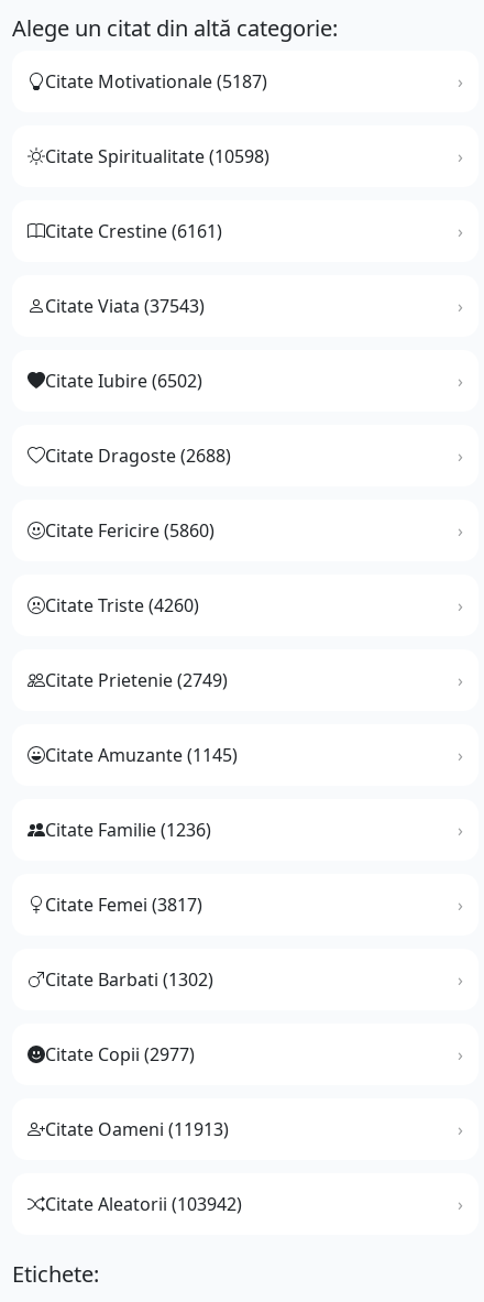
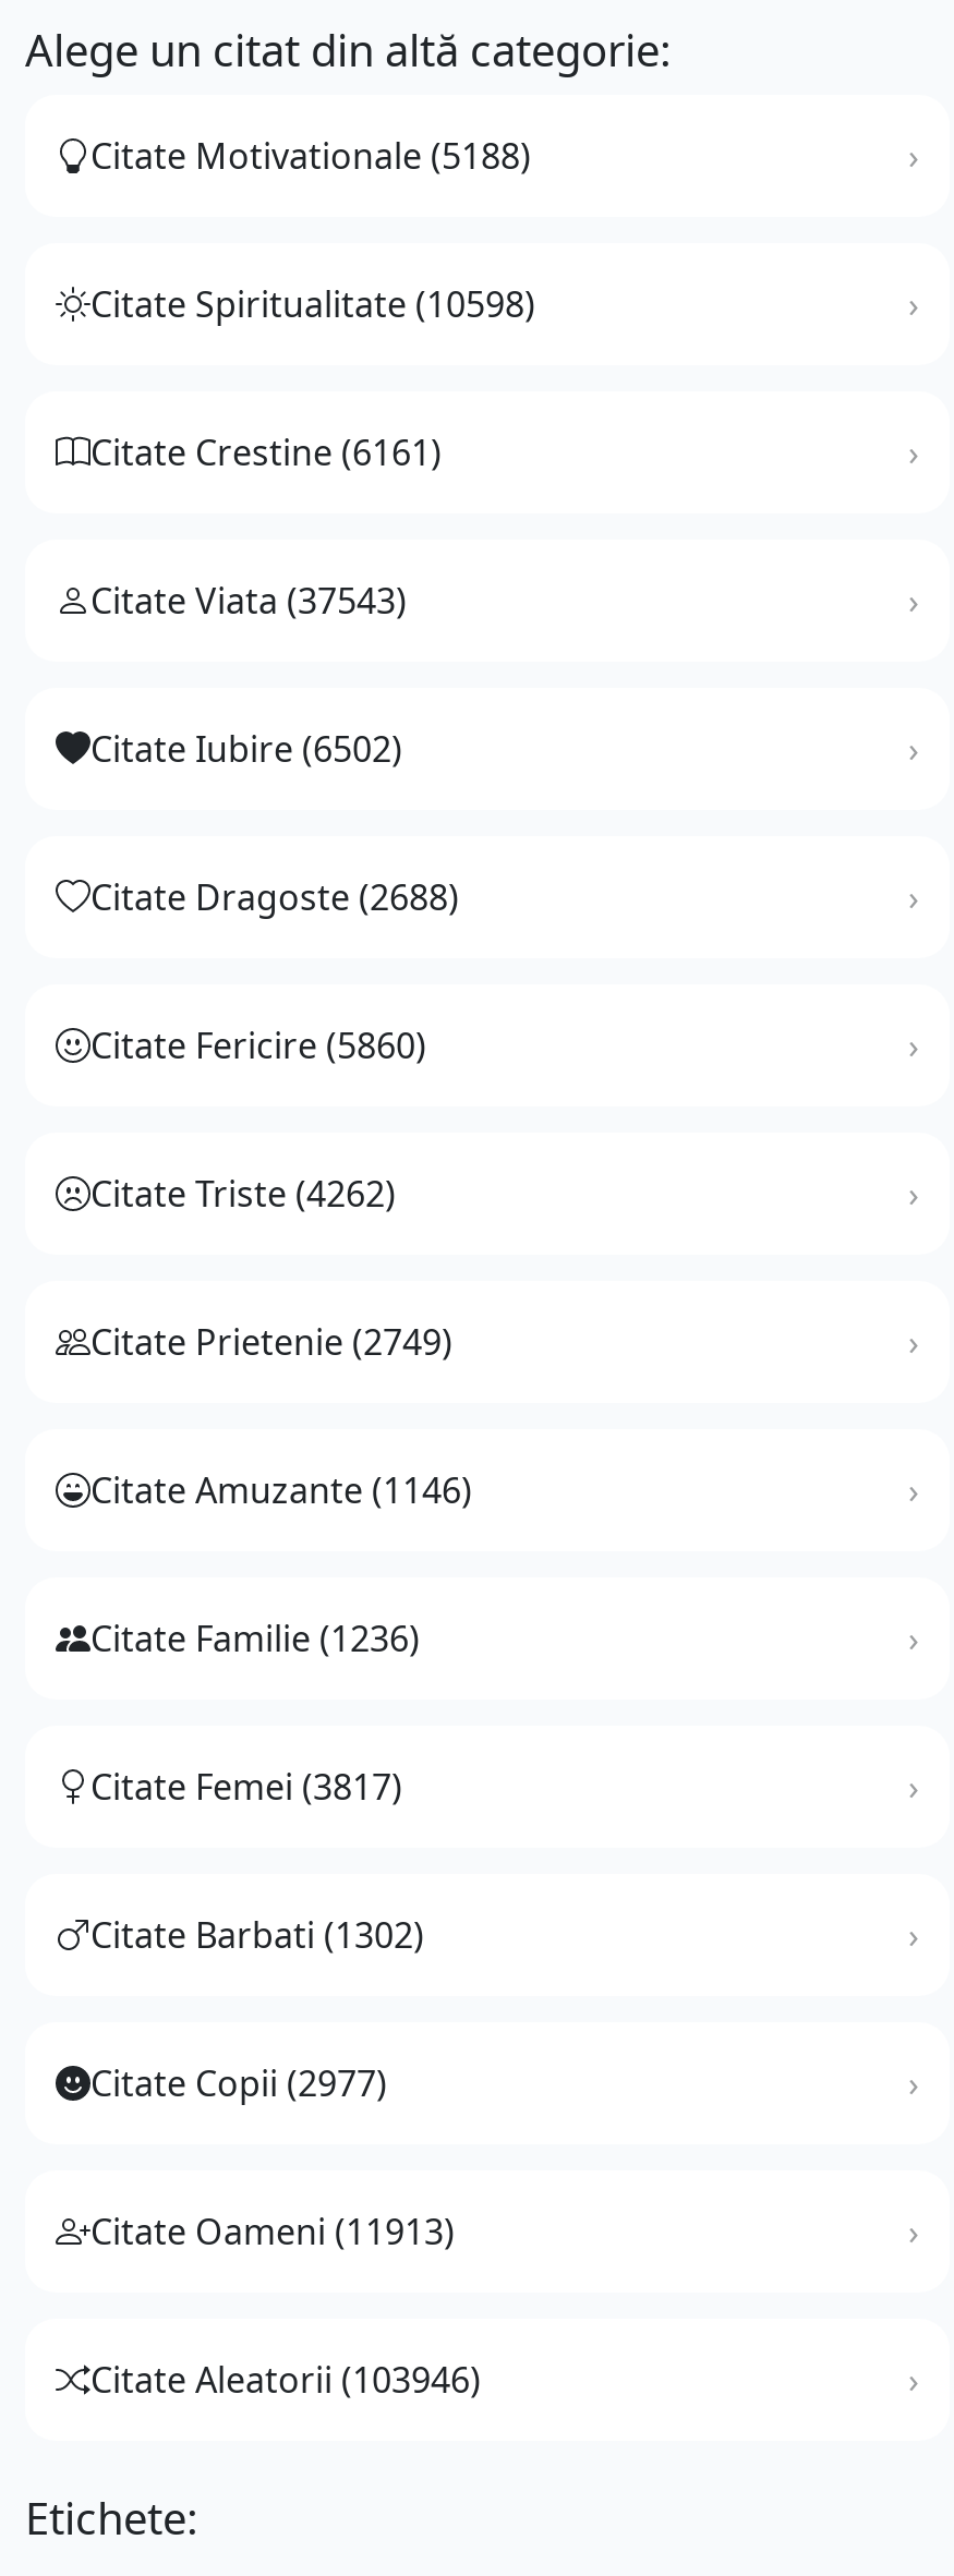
[45,69,267,93] Citate Motivationale (5187) -> [90,131,531,179] Citate Motivationale (5188)
[45,593,199,617] Citate Triste (4260) -> [90,1169,396,1217] Citate Triste (4262)
[45,742,238,767] Citate Amuzante (1145) -> [90,1465,472,1513] Citate Amuzante (1146)
[45,1191,242,1216] Citate Aleatorii (103942) -> [90,2355,481,2403] Citate Aleatorii (103946)

